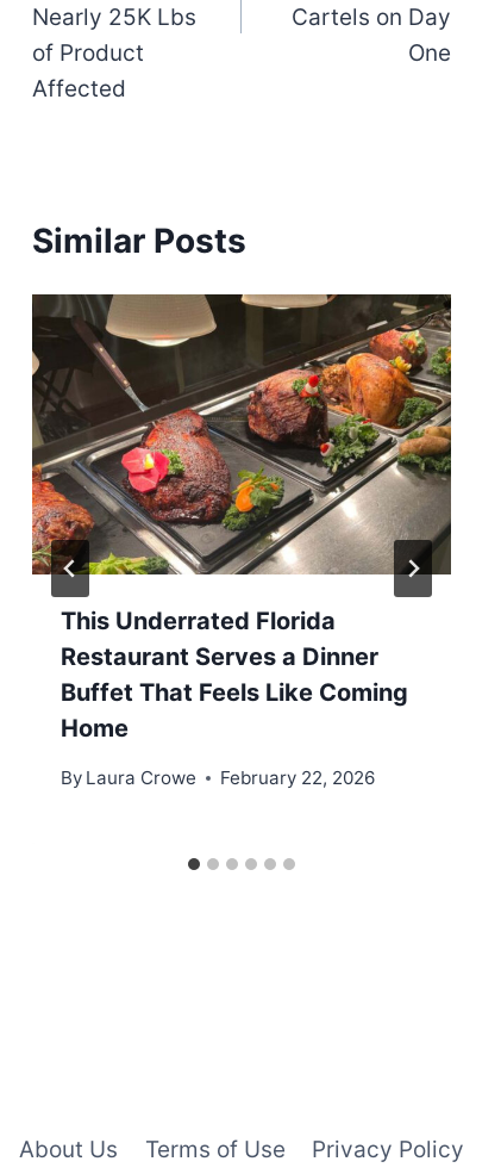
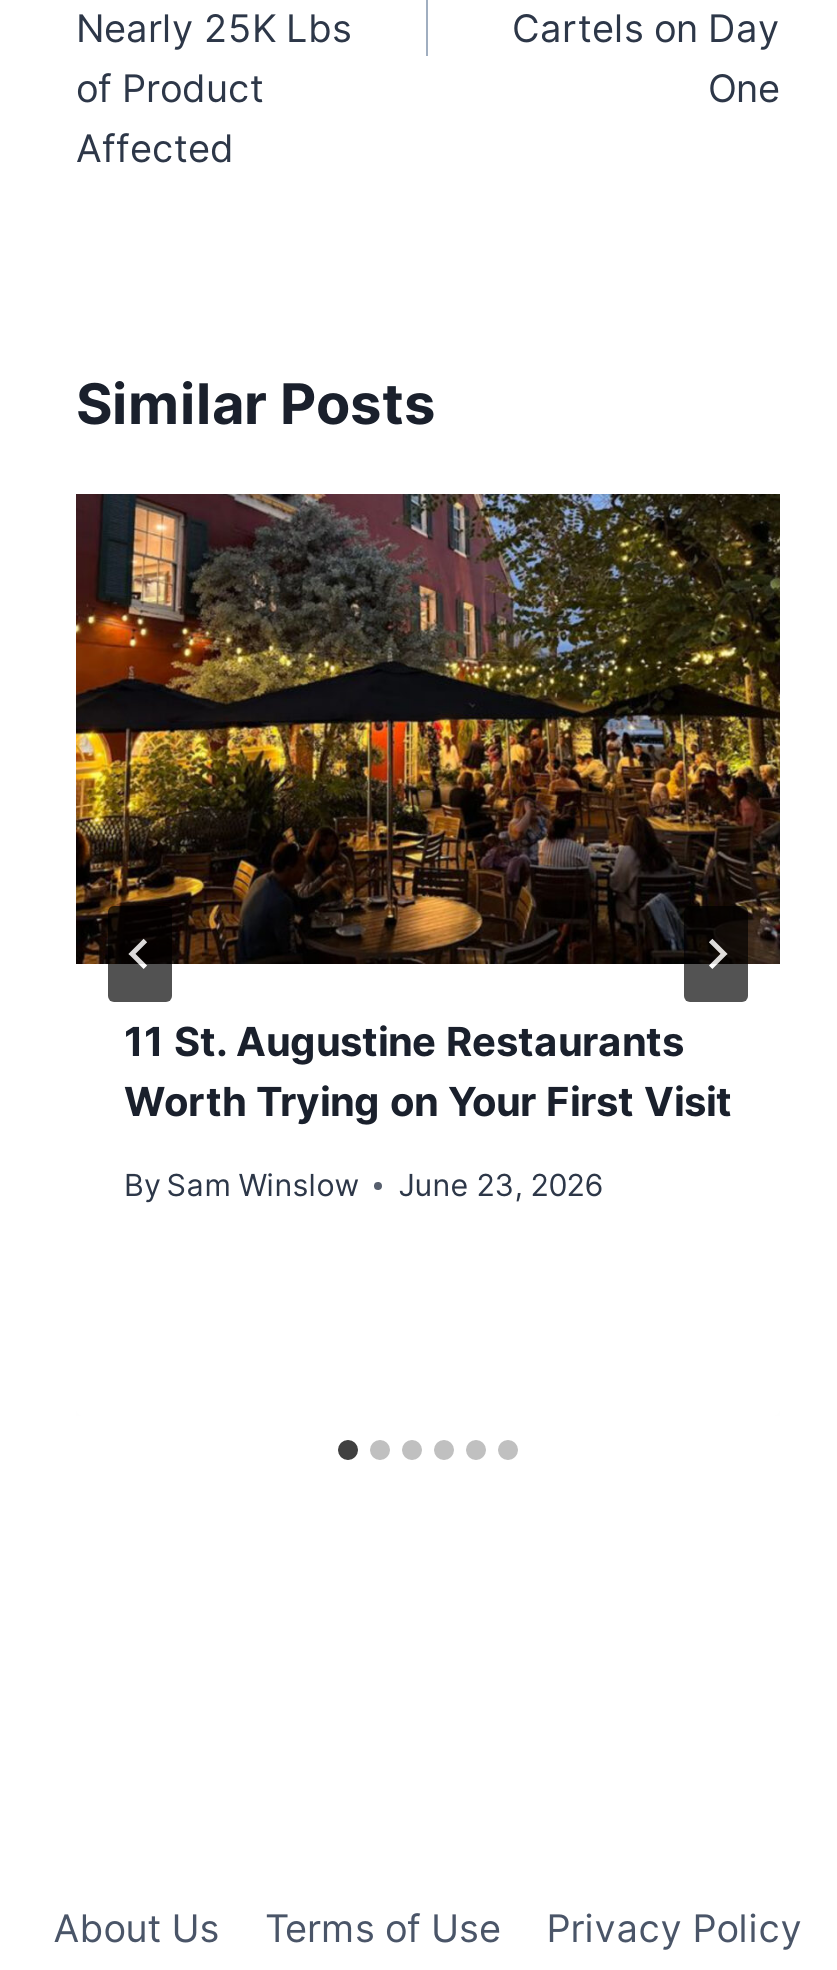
[31,293,452,742] [image] | This Underrated Florida | Restaurant Serves a Dinner | Buffet That Feels Like Coming | Home -> [74,492,782,1125] [image] | 11 St. Augustine Restaurants | Worth Trying on Your First Visit
[61,766,375,789] By Laura Crowe | February 22, 2026 -> [124,1166,602,1204] By Sam Winslow | June 23, 2026

